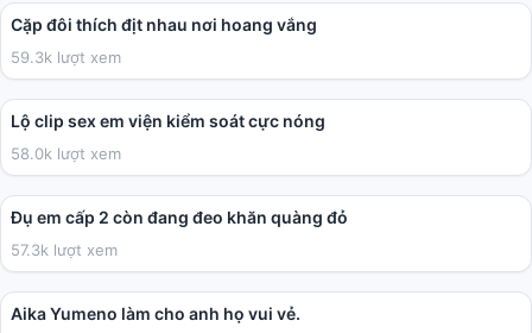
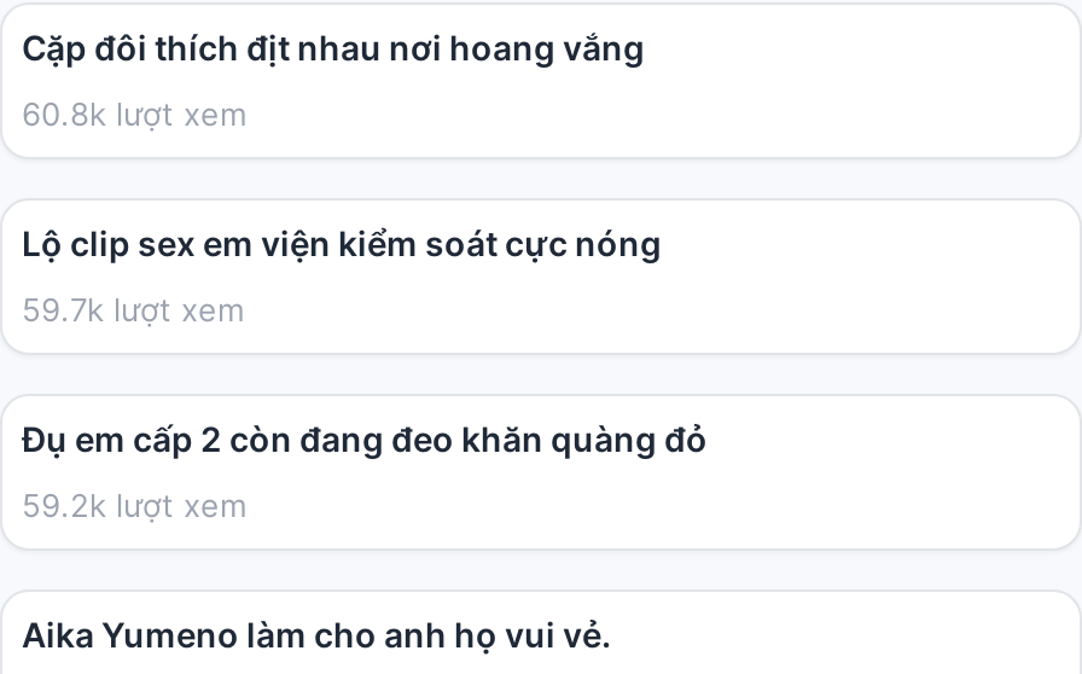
[11,48,121,67] 59.3k lượt xem -> [22,94,246,133] 60.8k lượt xem
[11,144,121,163] 58.0k lượt xem -> [22,290,244,329] 59.7k lượt xem
[11,240,118,259] 57.3k lượt xem -> [22,486,246,524] 59.2k lượt xem

